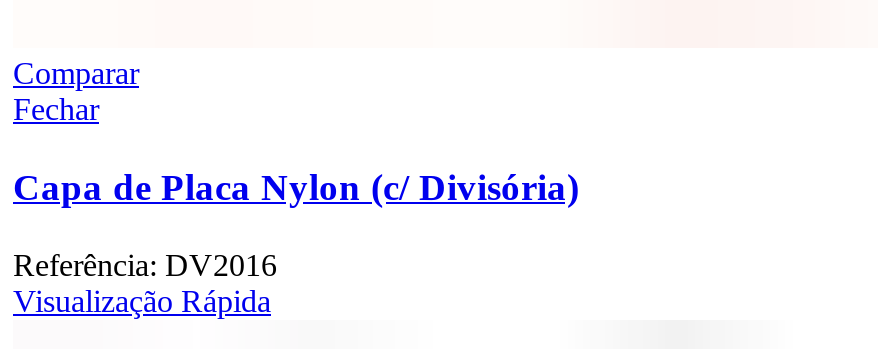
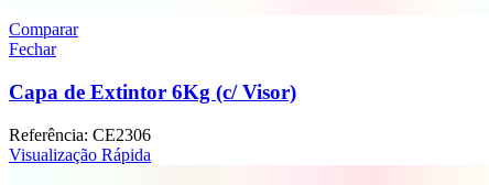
[13,166,579,208] Capa de Placa Nylon (c/ Divisória) -> [9,80,296,104] Capa de Extintor 6Kg (c/ Visor)
[13,248,277,282] Referência: DV2016 -> [9,125,151,144] Referência: CE2306

